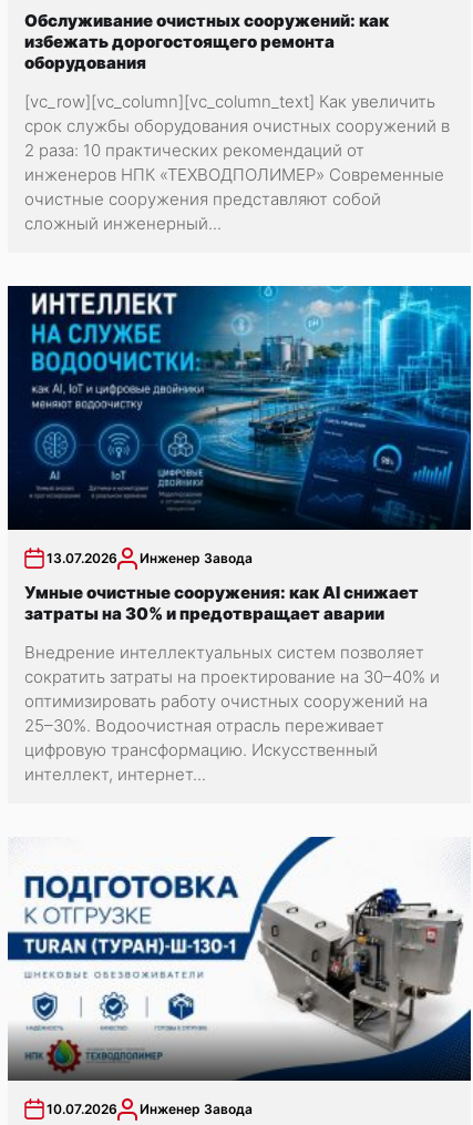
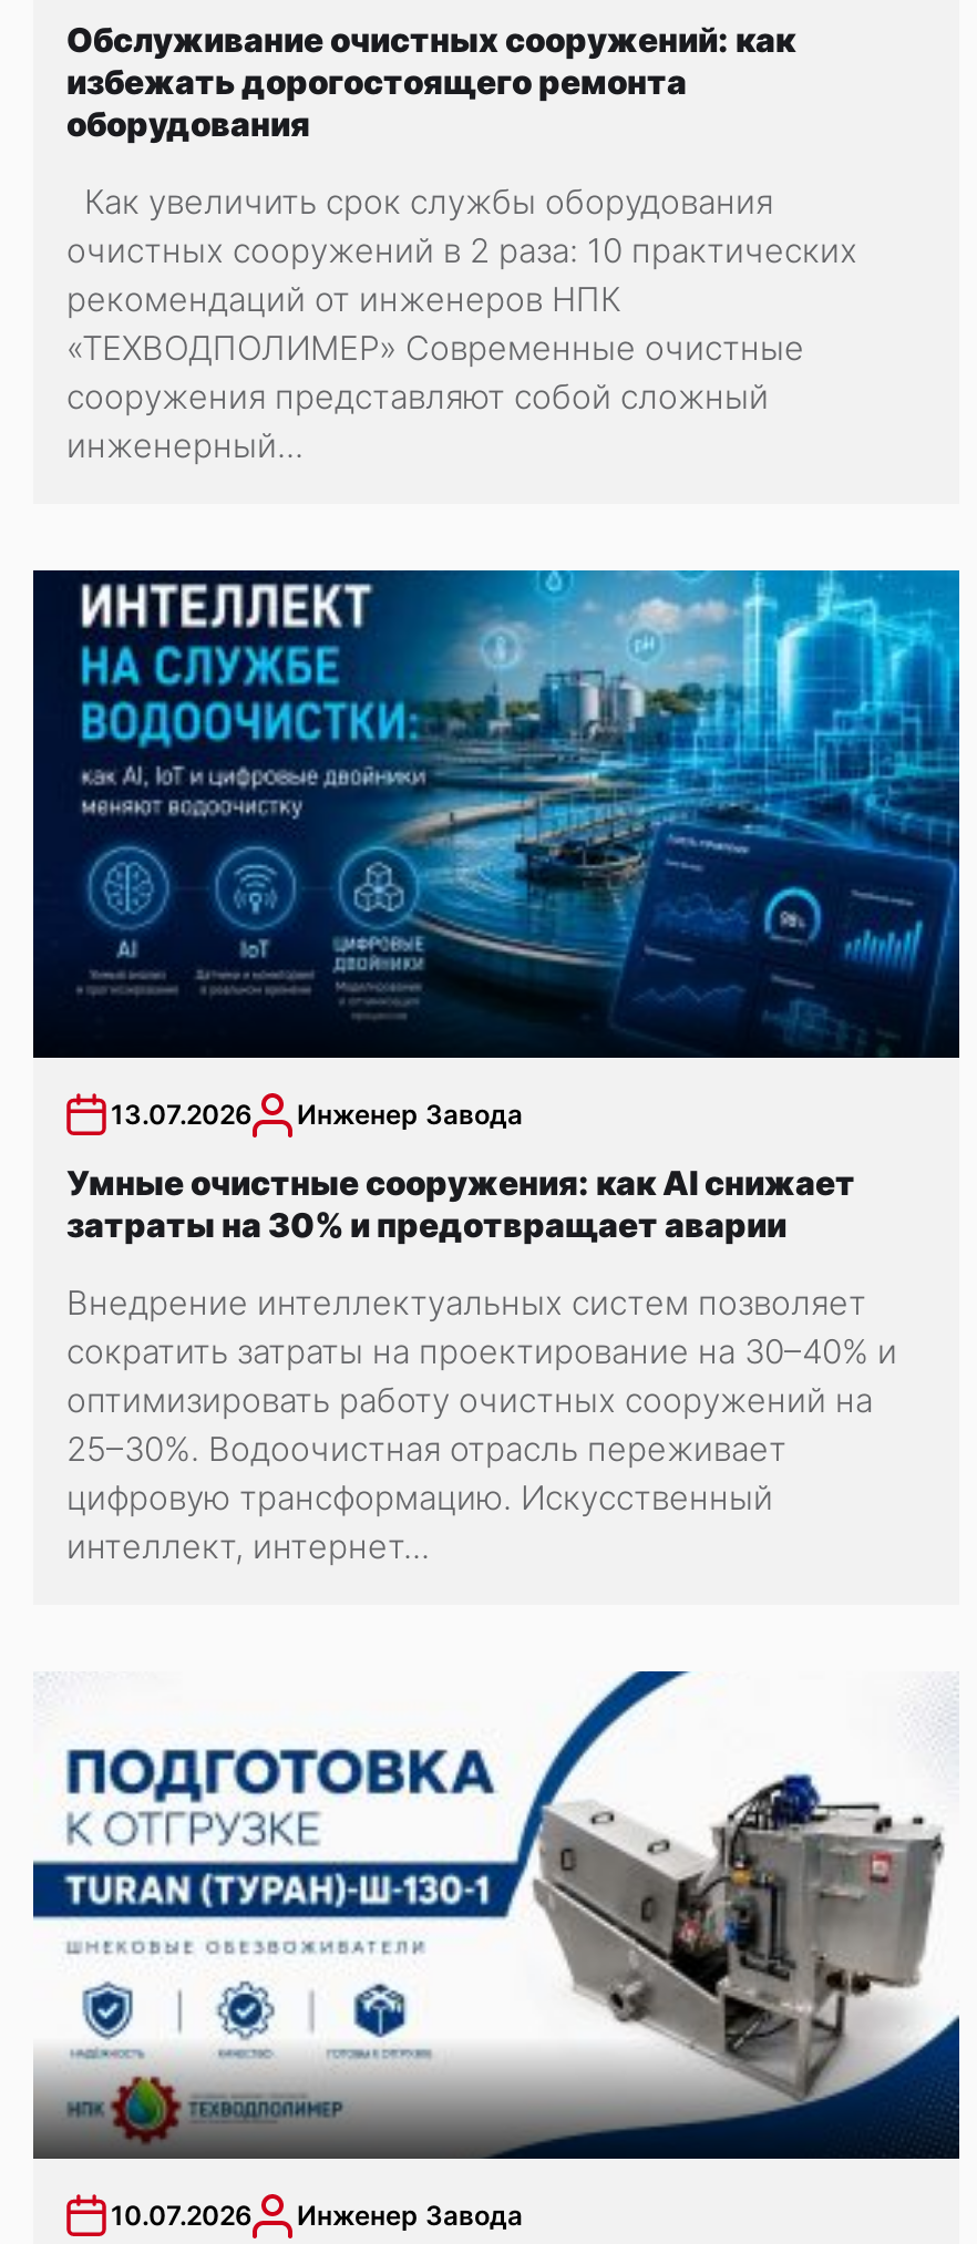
[24,91,450,234] [vc_row][vc_column][vc_column_text] Как увеличить | срок службы оборудования очистных сооружений в | 2 раза: 10 практических рекомендаций от | инженеров НПК «ТЕХВОДПОЛИМЕР» Современные | очистные сооружения представляют собой | сложный инженерный... -> [66,181,857,466] Как увеличить срок службы оборудования | очистных сооружений в 2 раза: 10 практических | рекомендаций от инженеров НПК | «ТЕХВОДПОЛИМЕР» Современные очистные | сооружения представляют собой сложный | инженерный...

